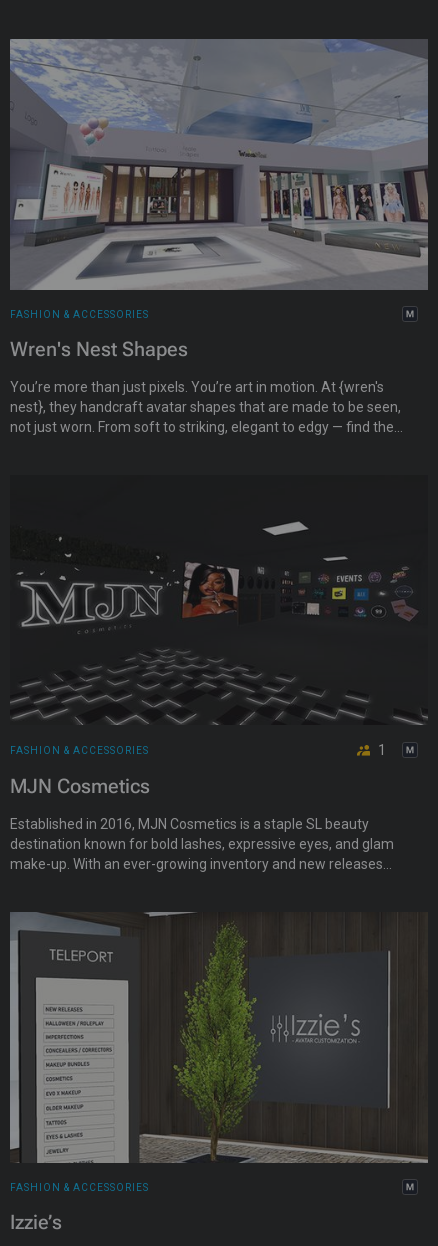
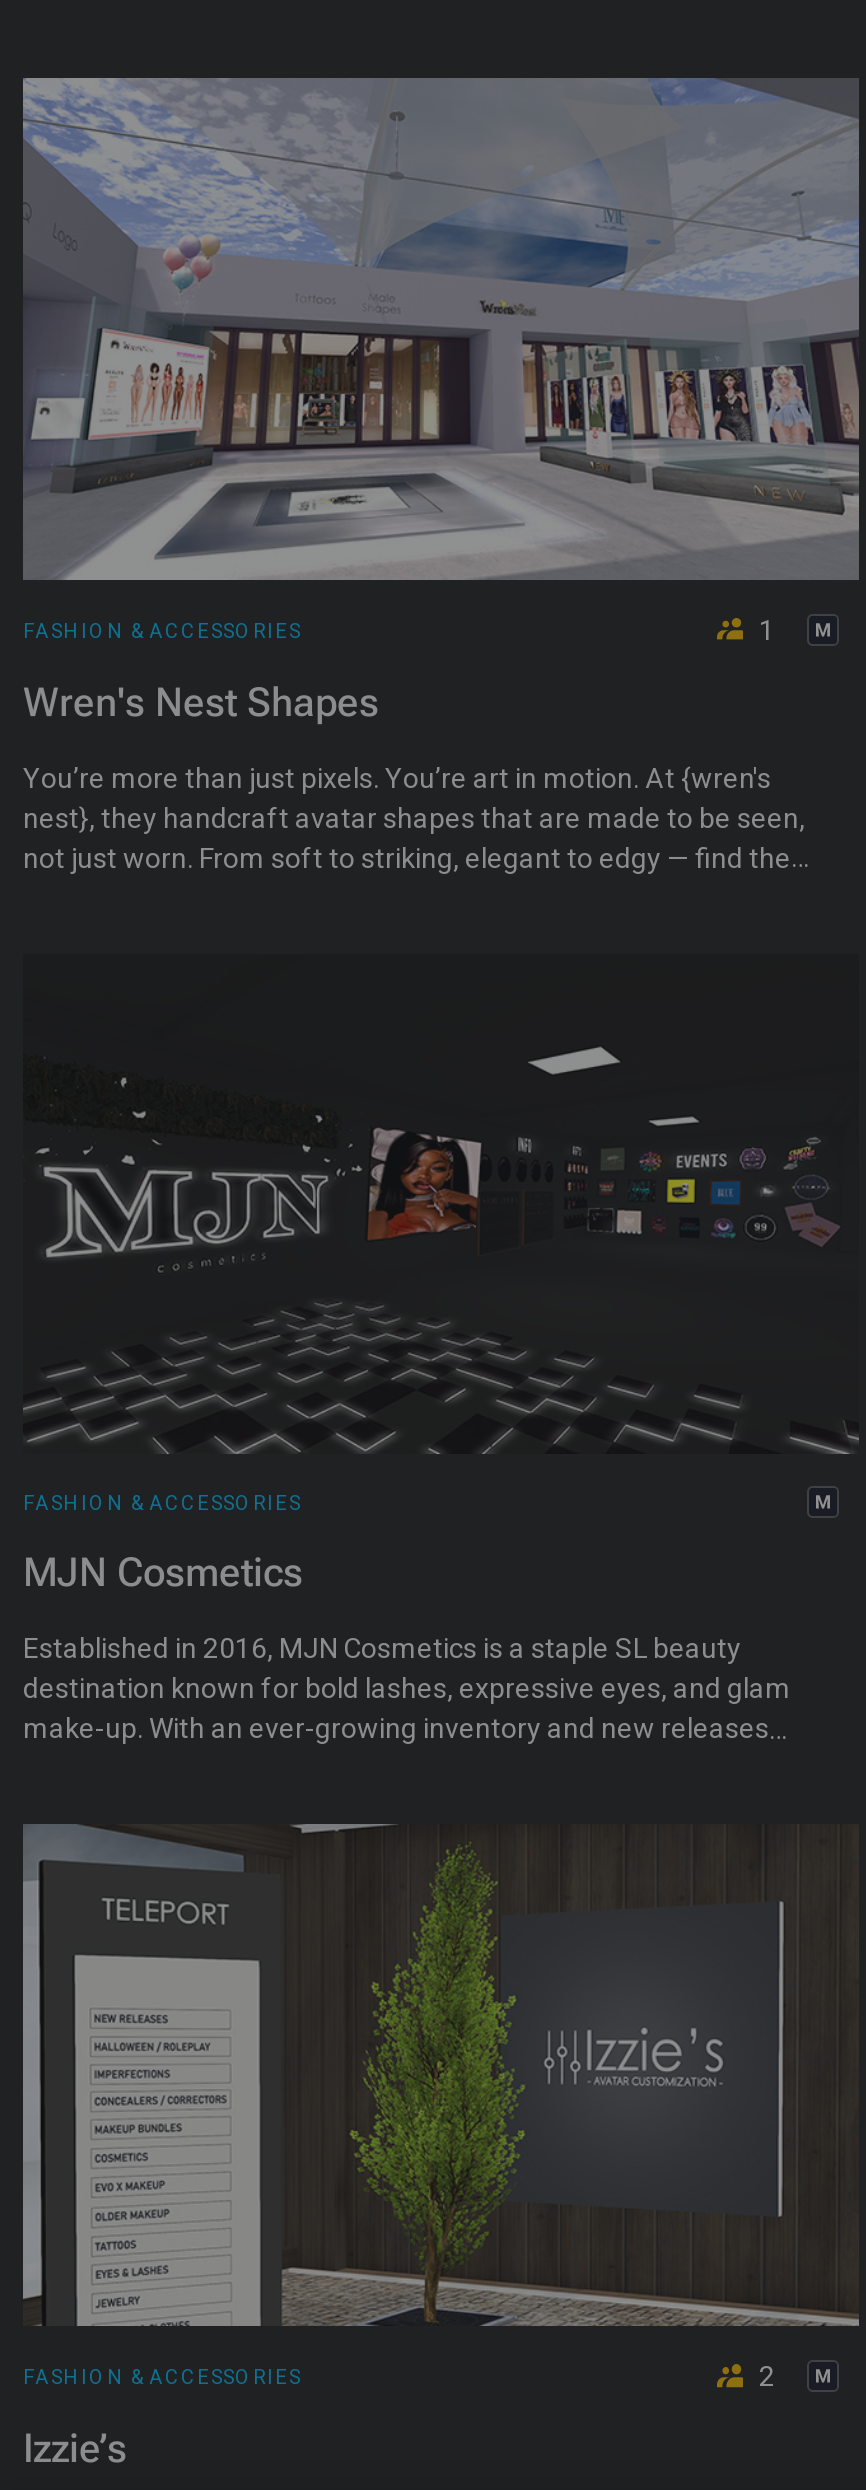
none -> [759,613,775,645] 1
[378,742,386,758] 1 -> none
none -> [759,2359,775,2391] 2

